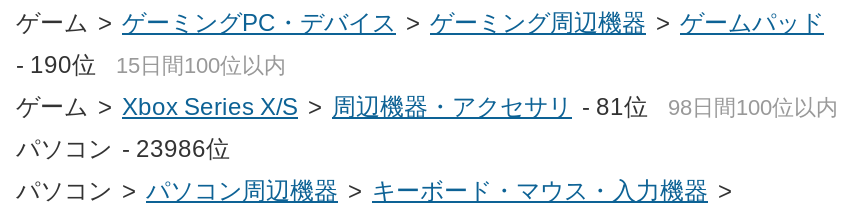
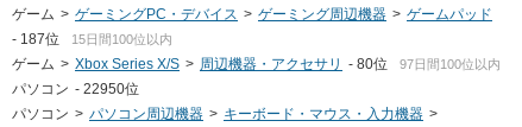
[16,52,286,80] - 190位 15日間100位以内 -> [12,31,172,48] - 187位 15日間100位以内
[16,94,648,122] ゲーム > Xbox Series X/S > 周辺機器・アクセサリ - 81位 -> [12,56,388,73] ゲーム > Xbox Series X/S > 周辺機器・アクセサリ - 80位
[668,96,838,120] 98日間100位以内 -> [400,57,501,72] 97日間100位以内
[16,136,230,164] パソコン - 23986位 -> [12,81,139,98] パソコン - 22950位

